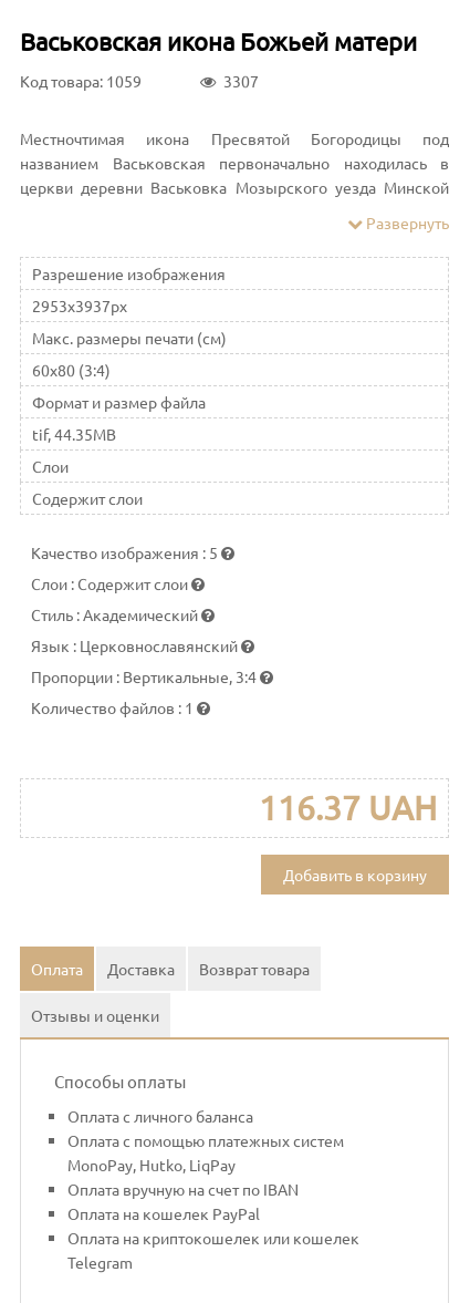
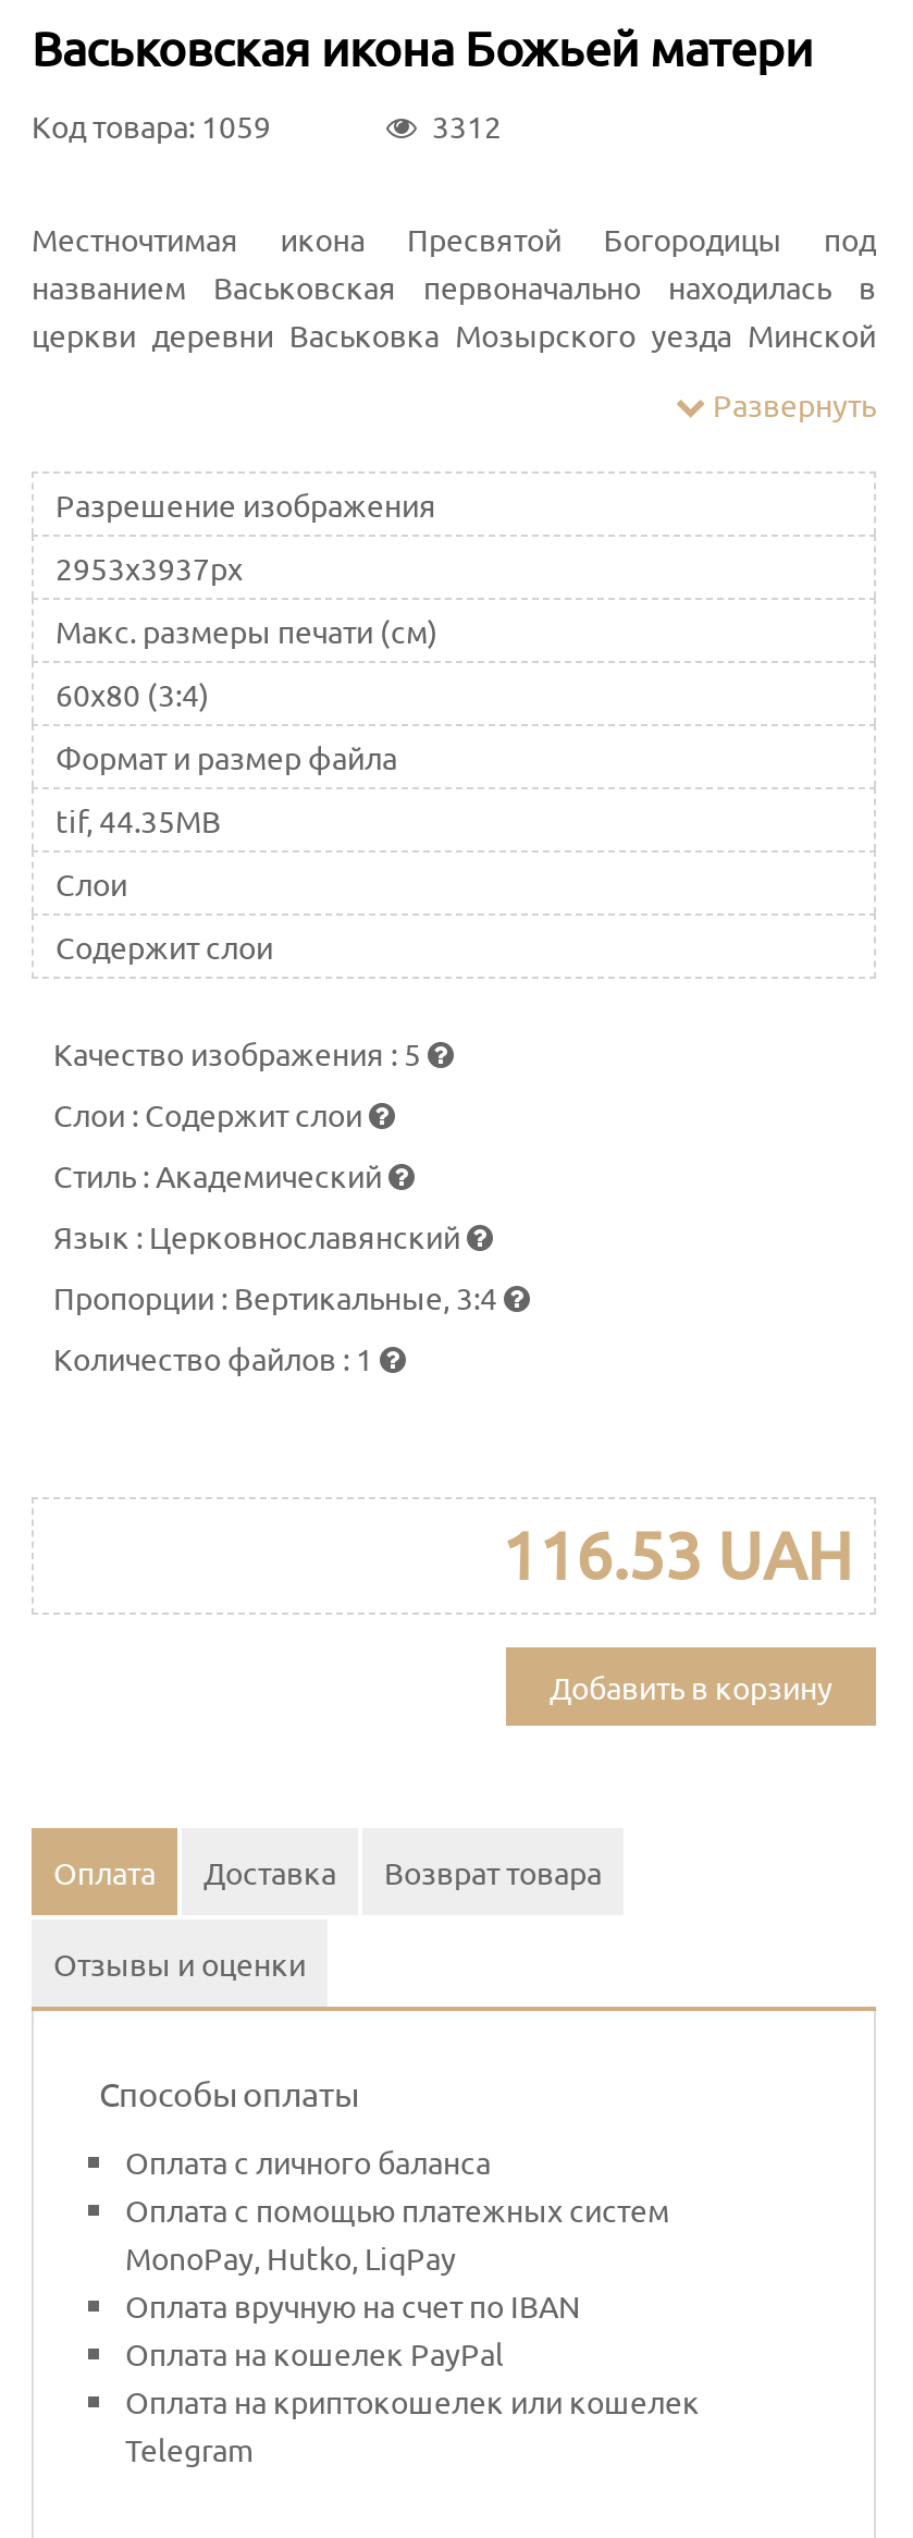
[220,71,259,91] 3307 -> [425,105,502,144] 3312
[259,788,437,827] 116.37 UAH -> [502,1516,852,1592] 116.53 UAH

